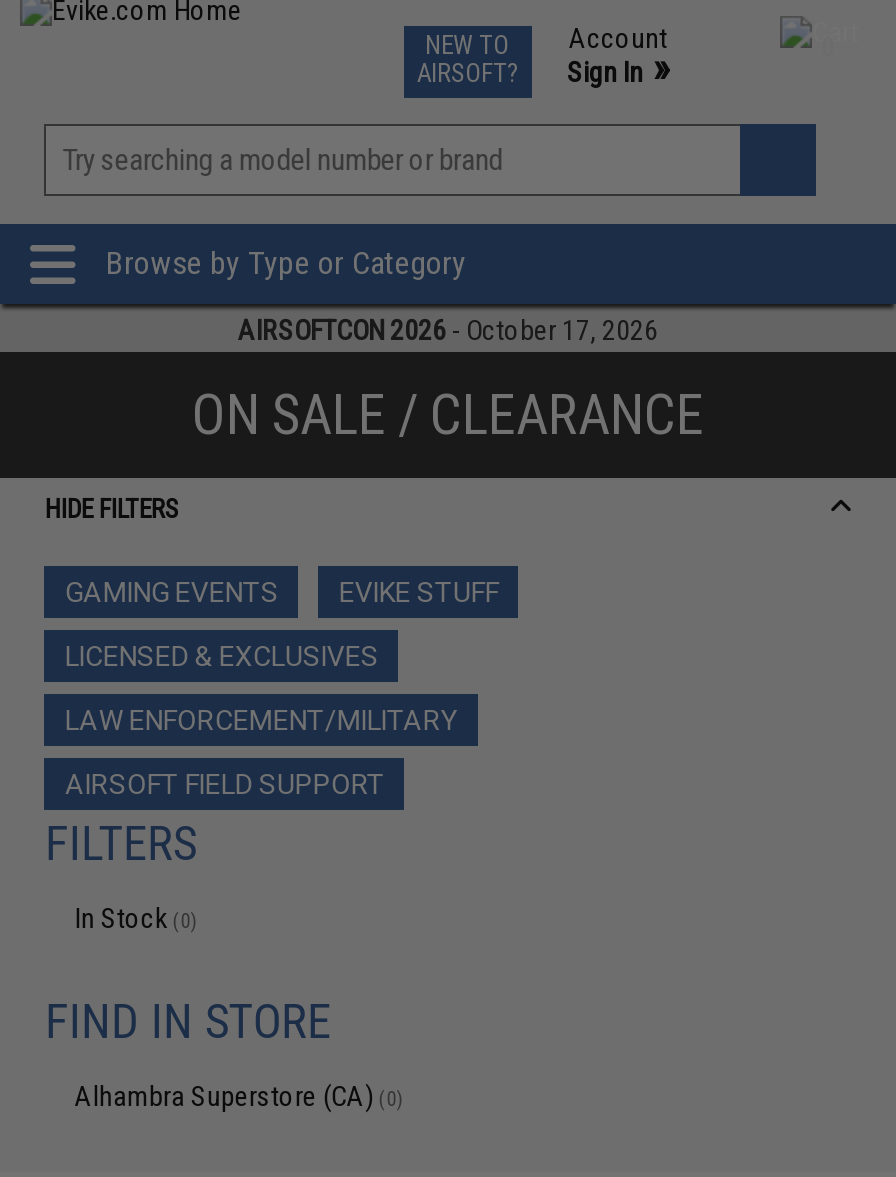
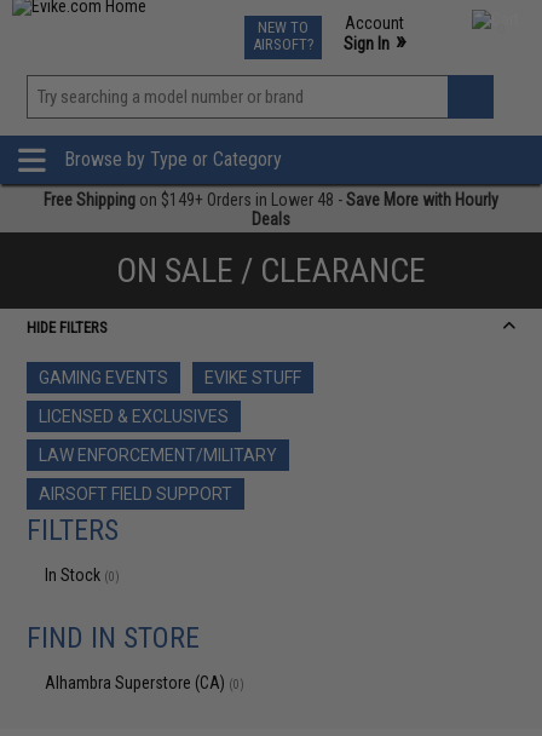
[238,314,658,346] AIRSOFTCON 2026 - October 17, 2026 -> [44,190,498,229] Free Shipping on $149+ Orders in Lower 48 - Save More with Hourly | Deals

